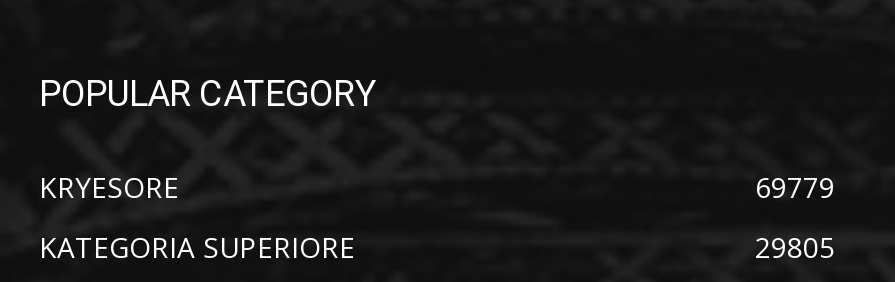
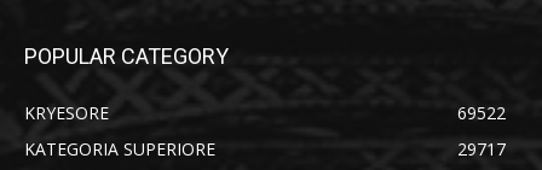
[755,167,835,205] 69779 -> [457,101,506,124] 69522
[755,227,835,265] 29805 -> [457,137,506,160] 29717

